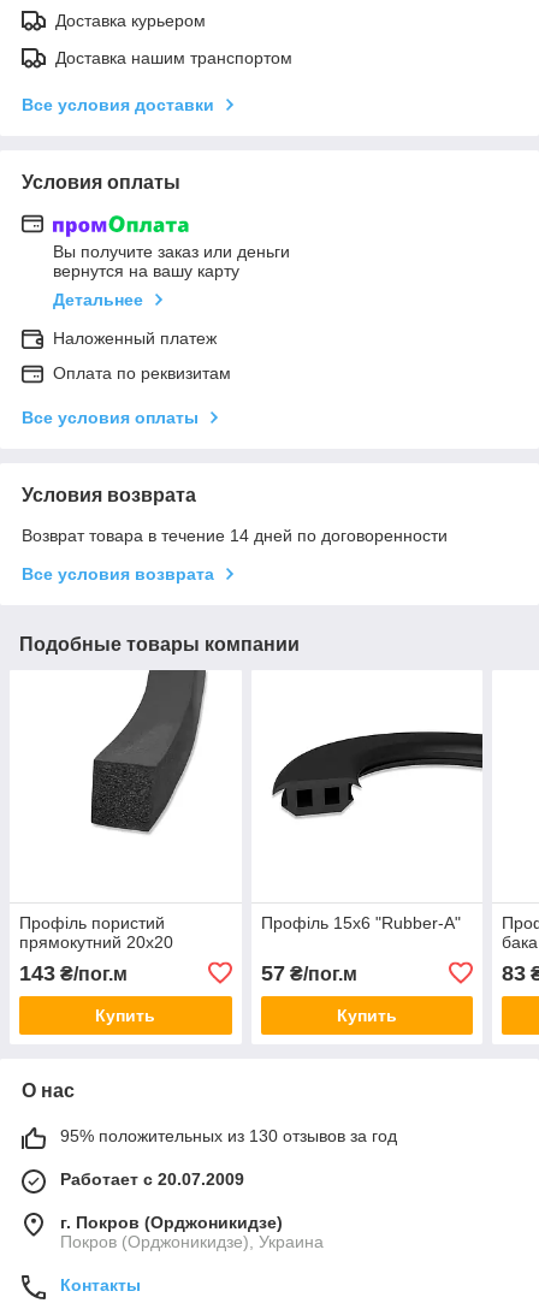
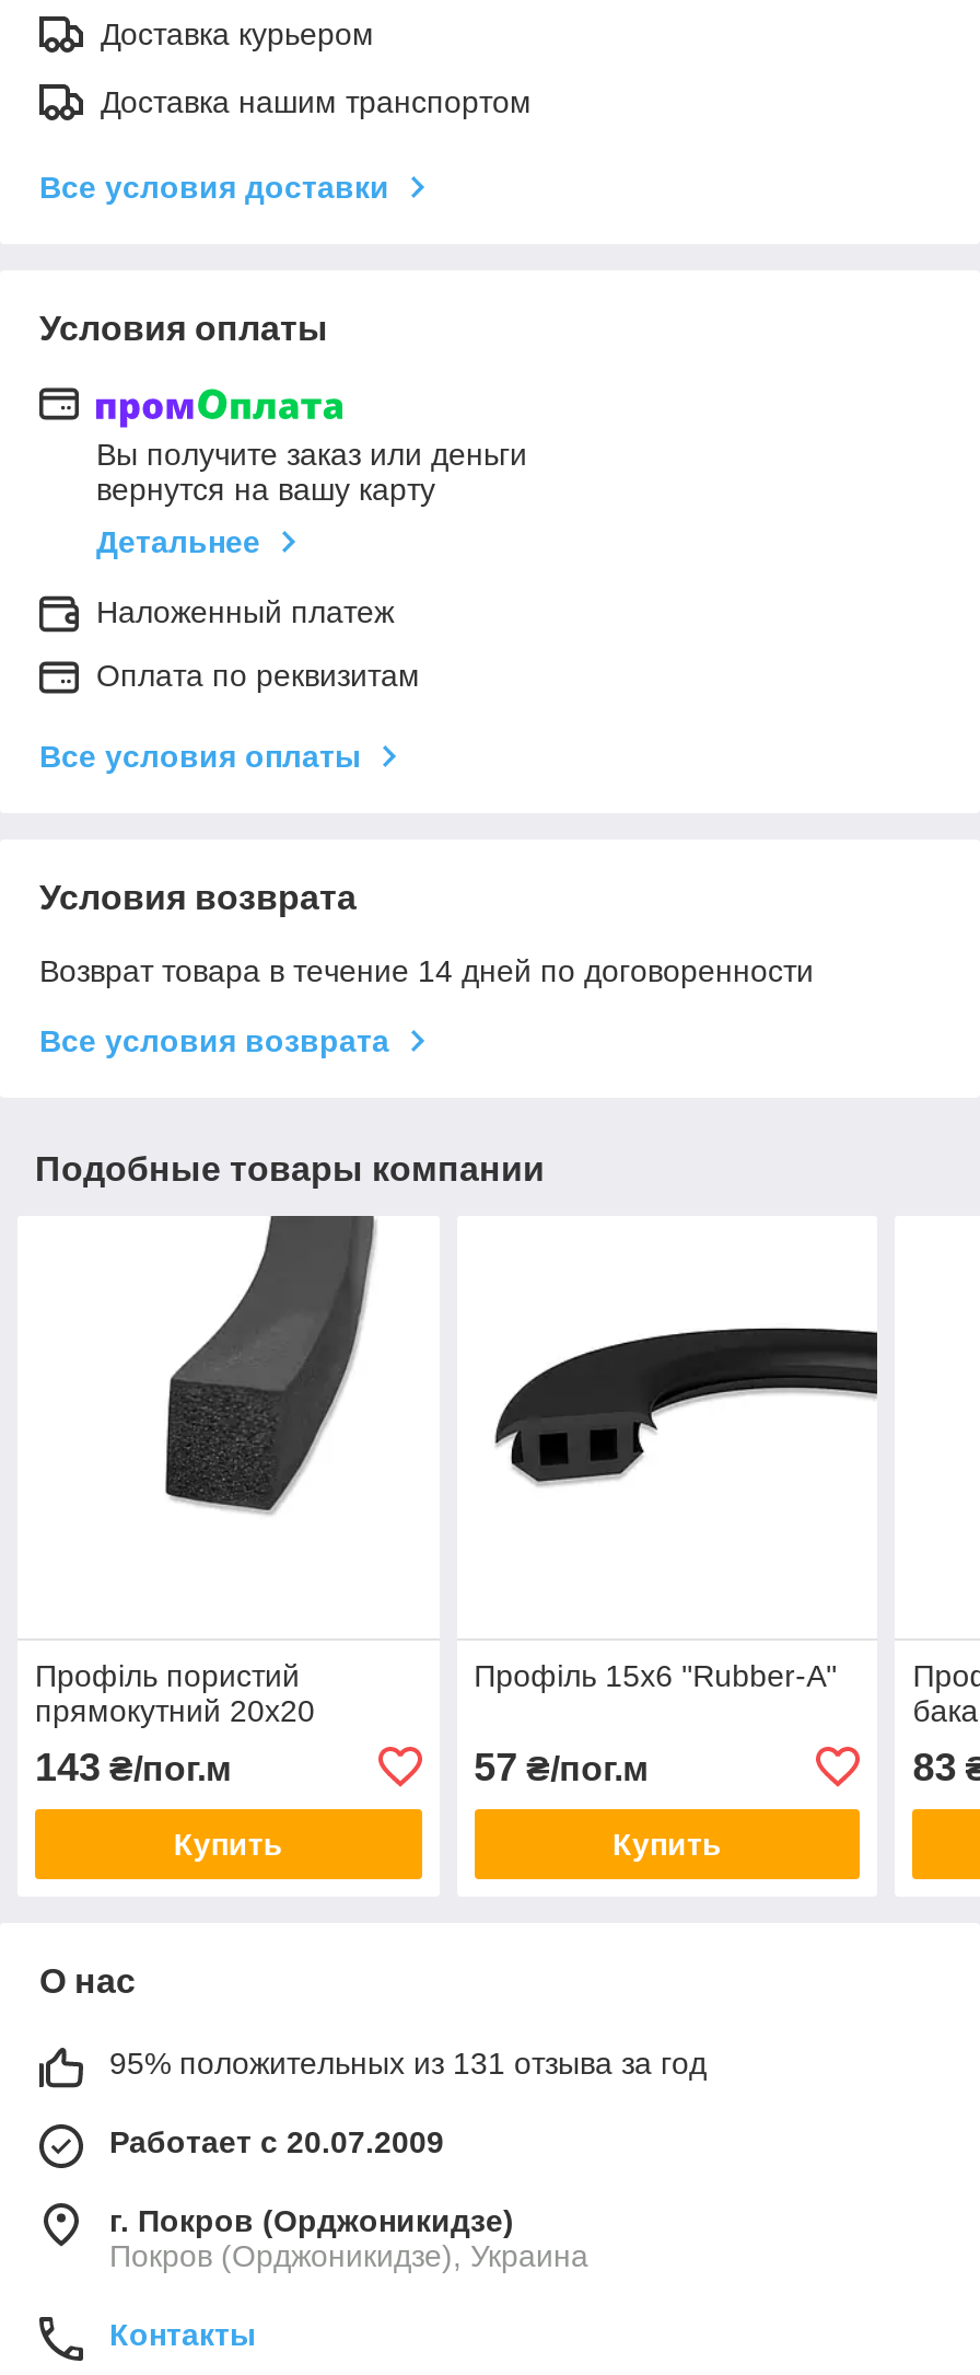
[60,1126,397,1145] 95% положительных из 130 отзывов за год -> [109,2045,707,2080] 95% положительных из 131 отзыва за год

